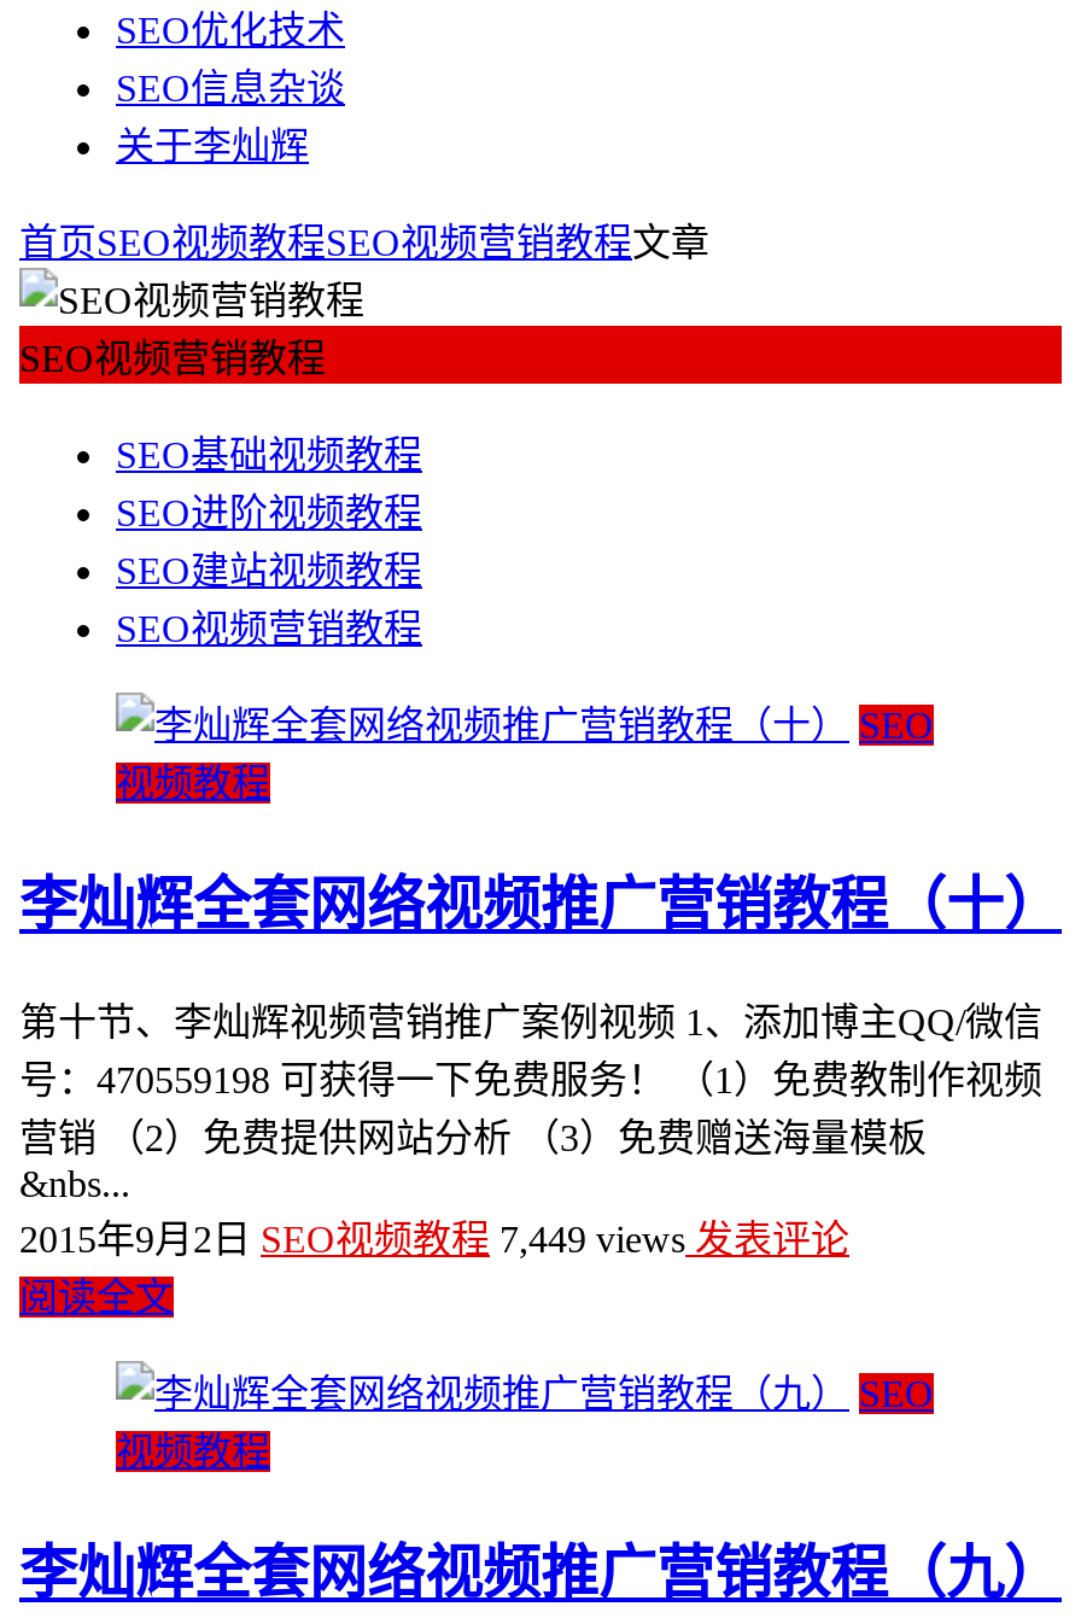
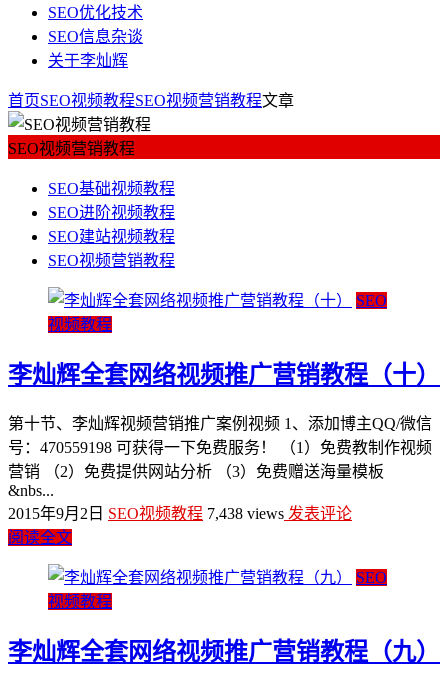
[19,1218,849,1259] 2015年9月2日 SEO视频教程7,449 views发表评论 -> [8,505,352,522] 2015年9月2日 SEO视频教程7,438 views发表评论

